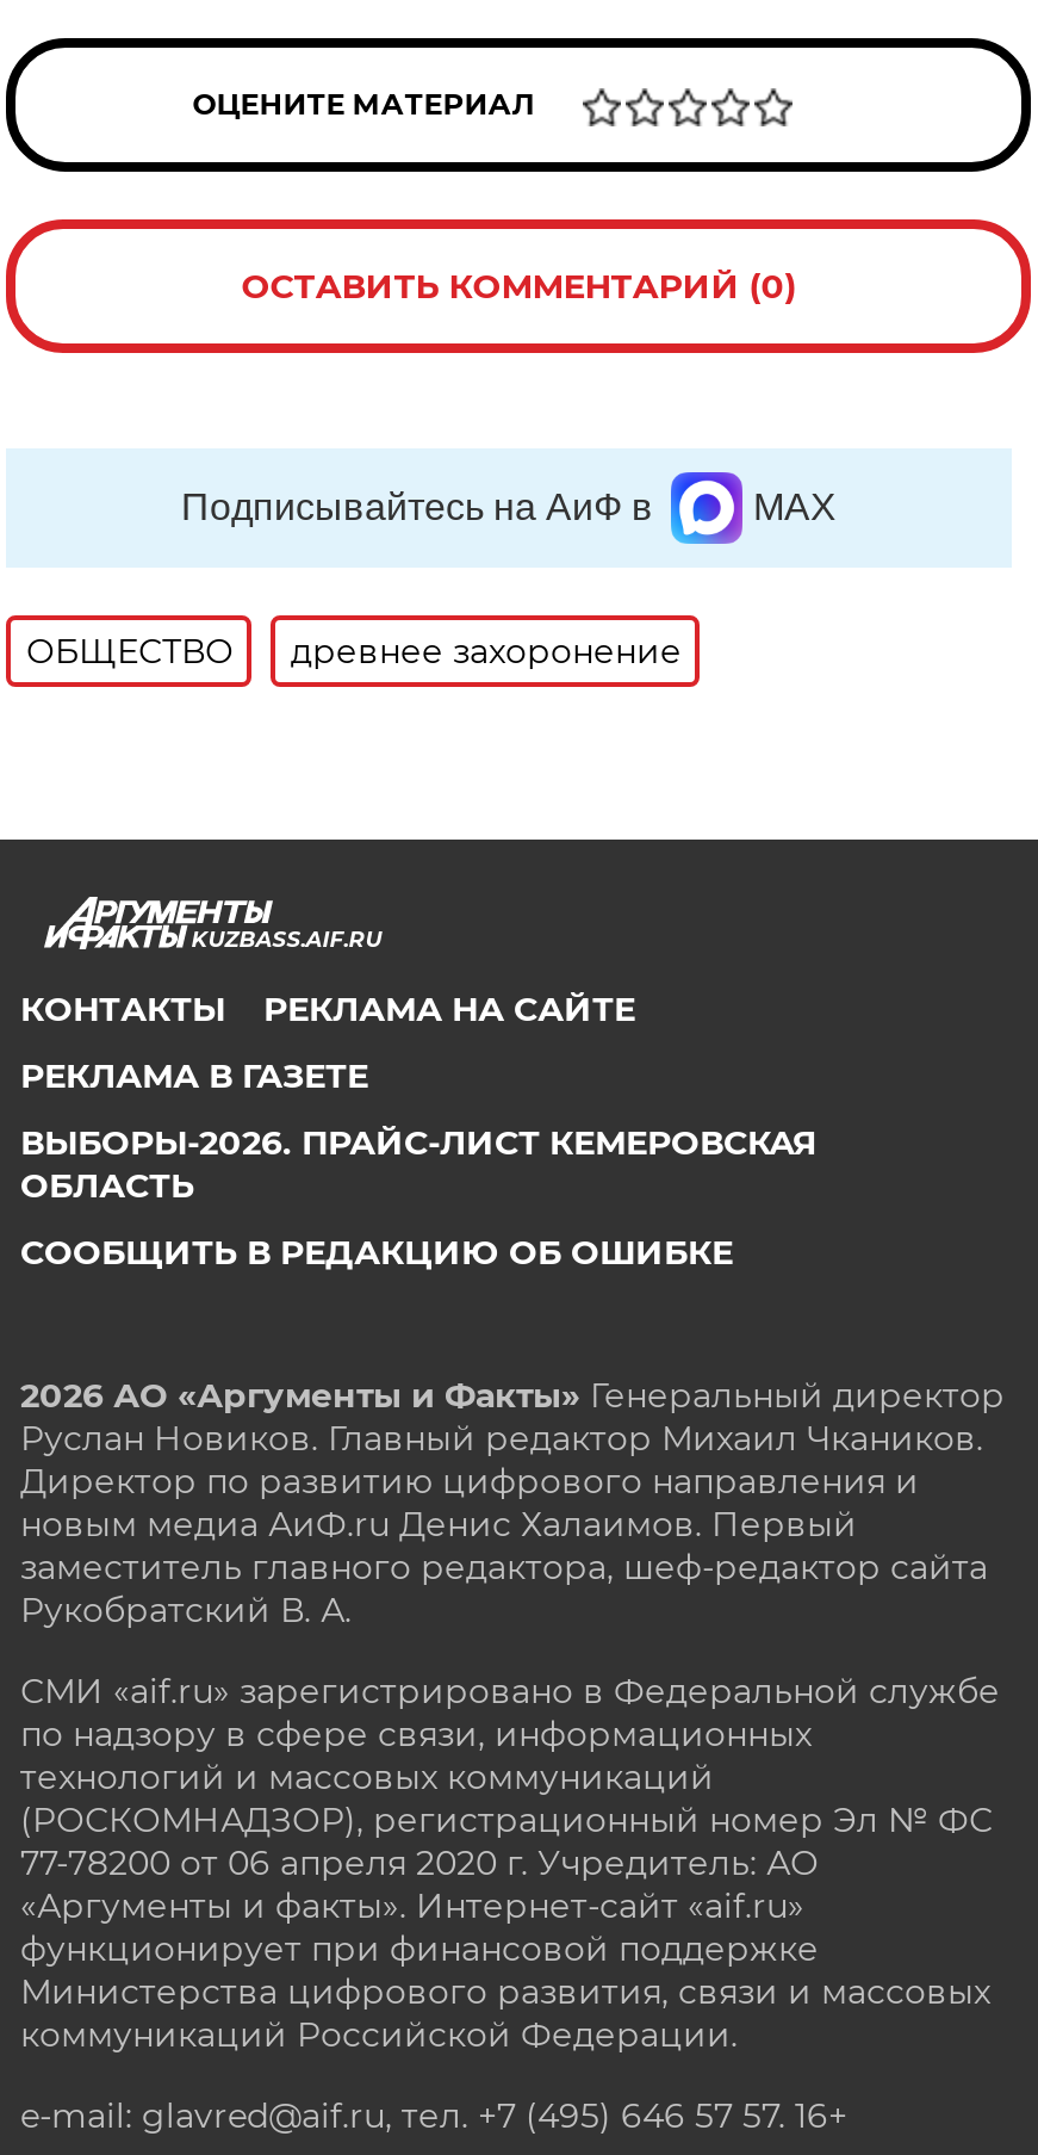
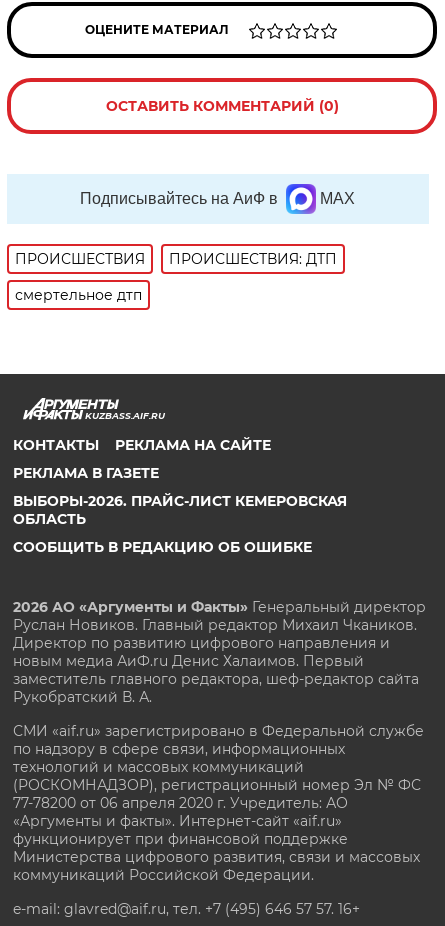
[26,630,681,673] ОБЩЕСТВО | древнее захоронение -> [15,250,337,304] ПРОИСШЕСТВИЯ | ПРОИСШЕСТВИЯ: ДТП | смертельное дтп

